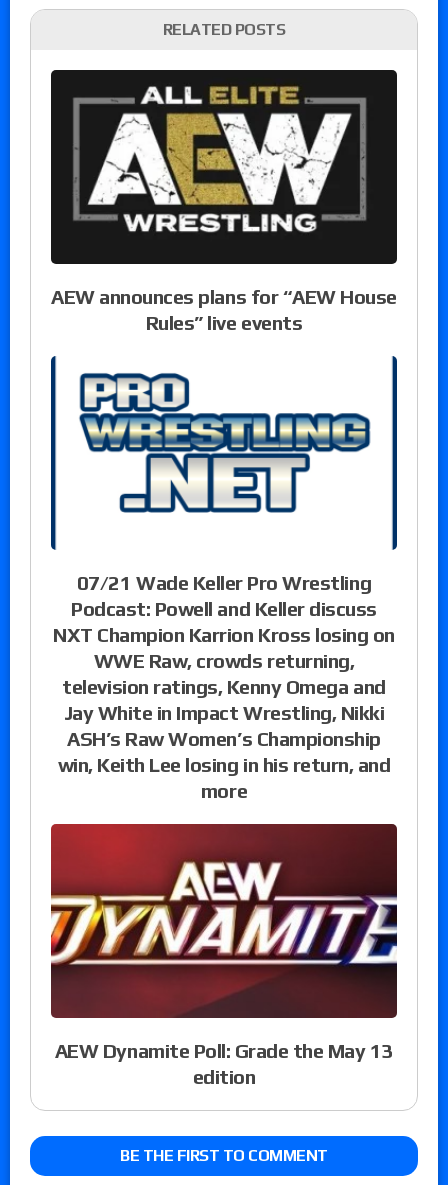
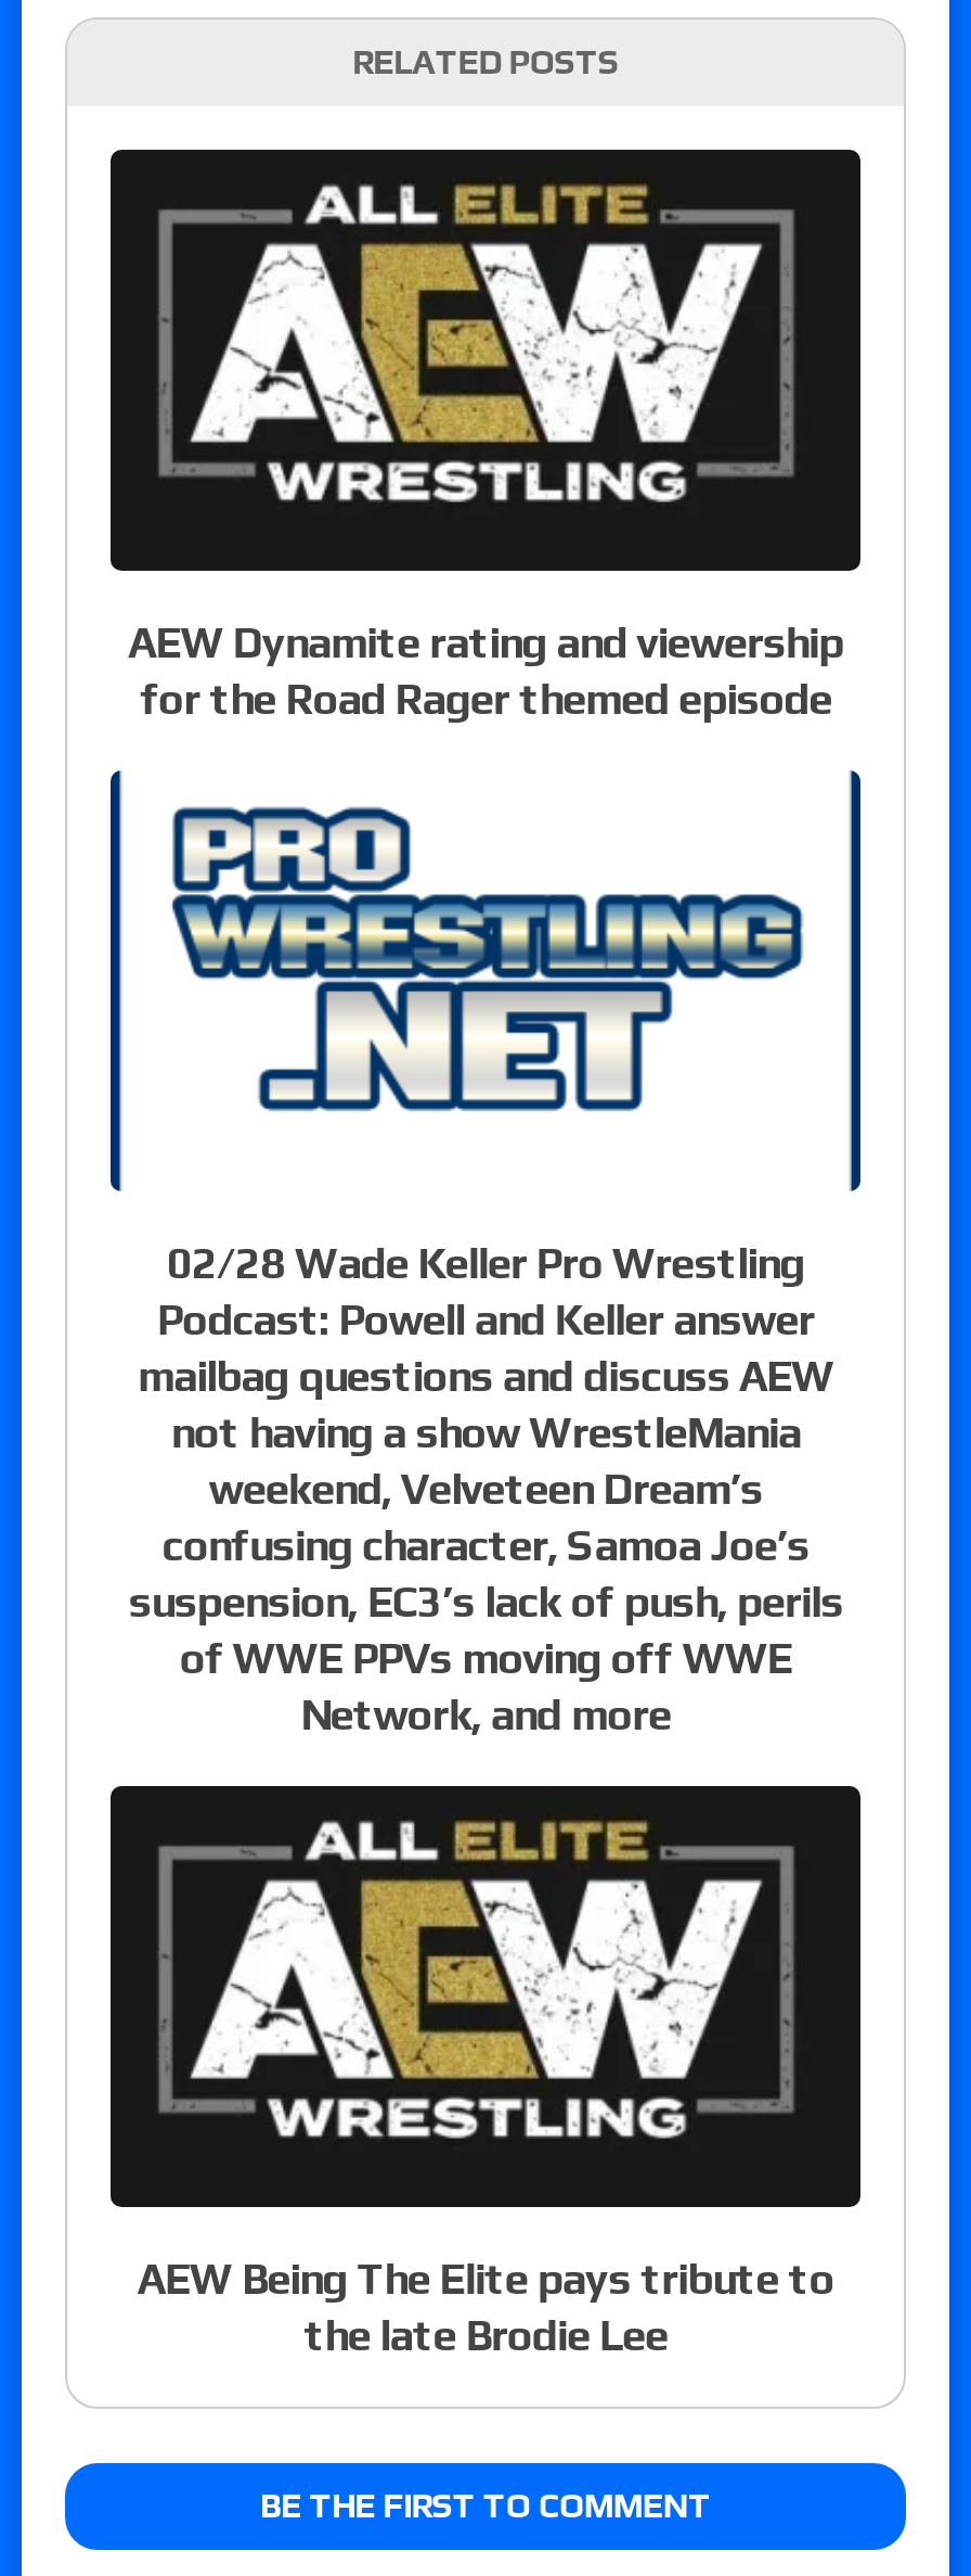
[51,285,397,334] AEW announces plans for “AEW House | Rules” live events -> [128,616,843,722] AEW Dynamite rating and viewership | for the Road Rager themed episode
[53,571,395,802] 07/21 Wade Keller Pro Wrestling | Podcast: Powell and Keller discuss | NXT Champion Karrion Kross losing on | WWE Raw, crowds returning, | television ratings, Kenny Omega and | Jay White in Impact Wrestling, Nikki | ASH’s Raw Women’s Championship | win, Keith Lee losing in his return, and | more -> [128,1237,843,1739] 02/28 Wade Keller Pro Wrestling | Podcast: Powell and Keller answer | mailbag questions and discuss AEW | not having a show WrestleMania | weekend, Velveteen Dream’s | confusing character, Samoa Joe’s | suspension, EC3’s lack of push, perils | of WWE PPVs moving off WWE | Network, and more
[50,823,398,1088] [image] | AEW Dynamite Poll: Grade the May 13 | edition -> [108,1784,863,2360] [image] | AEW Being The Elite pays tribute to | the late Brodie Lee

